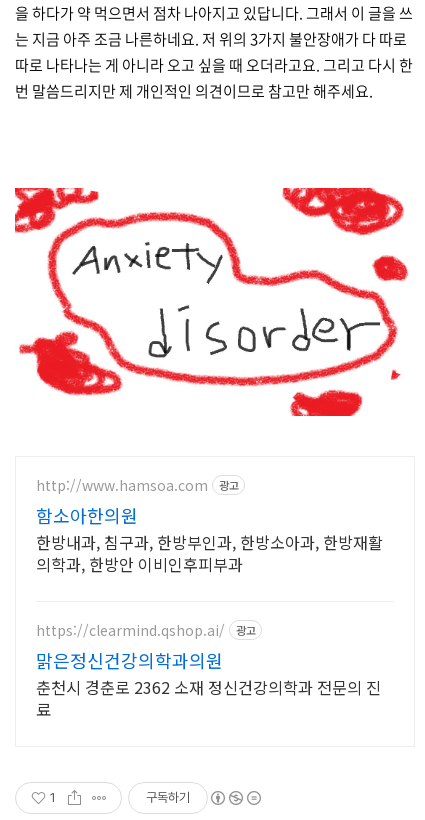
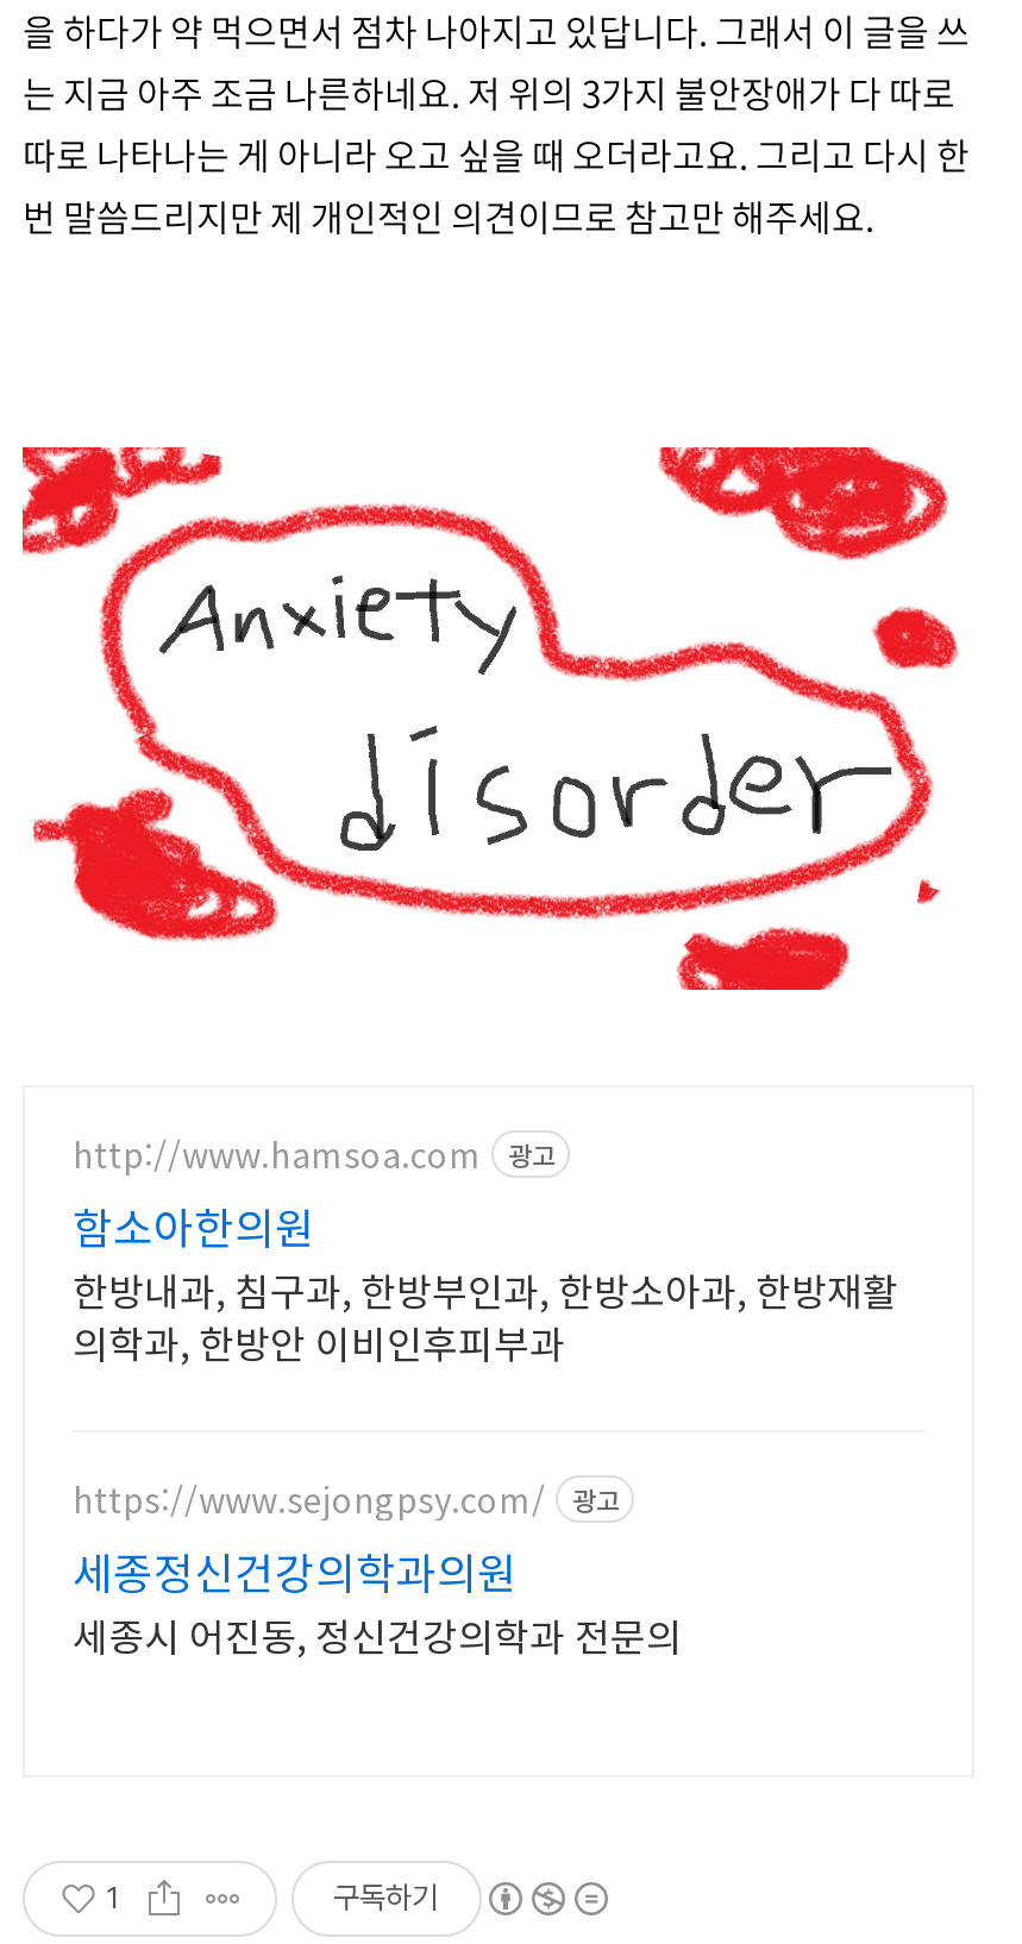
[36,619,225,639] https://clearmind.qshop.ai/ -> [73,1474,546,1522] https://www.sejongpsy.com/
[36,647,381,721] 맑은정신건강의학과의원 | 춘천시 경춘로 2362 소재 정신건강의학과 전문의 진 | 료 -> [73,1539,682,1663] 세종정신건강의학과의원 | 세종시 어진동, 정신건강의학과 전문의

